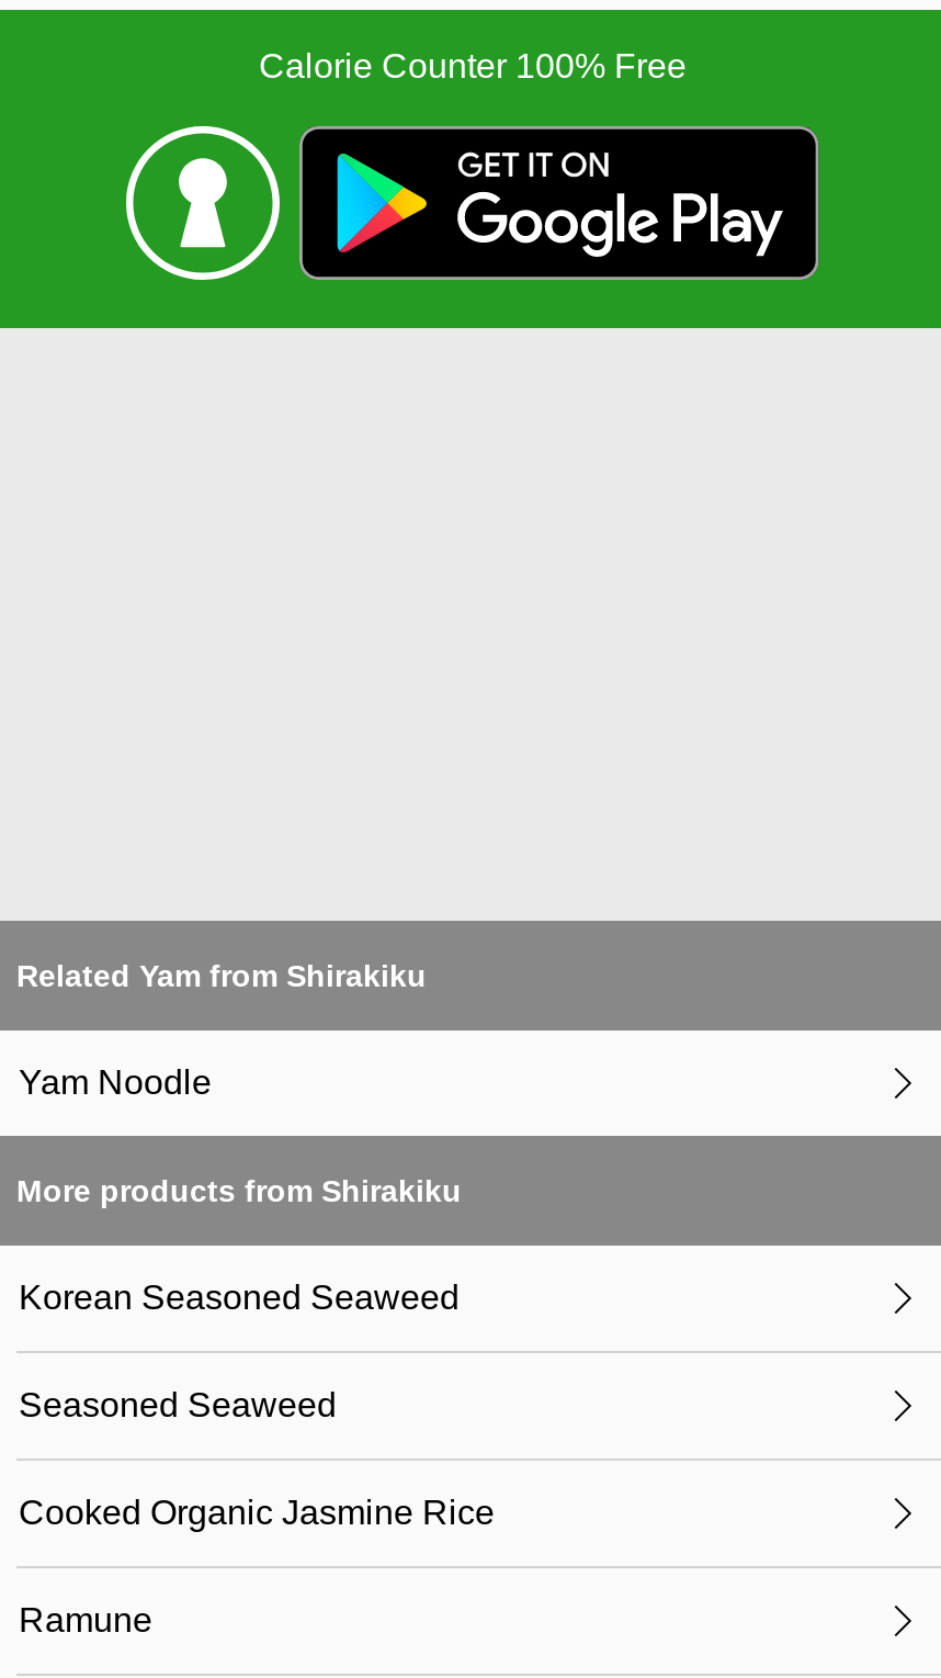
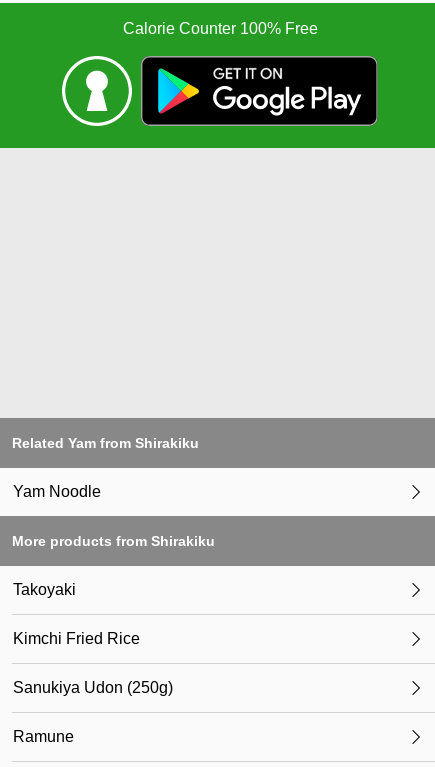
[19,1279,460,1316] Korean Seasoned Seaweed -> [13,581,76,598] Takoyaki
[19,1386,337,1423] Seasoned Seaweed -> [13,630,140,647] Kimchi Fried Rice
[19,1494,495,1531] Cooked Organic Jasmine Rice -> [13,679,173,696] Sanukiya Udon (250g)

